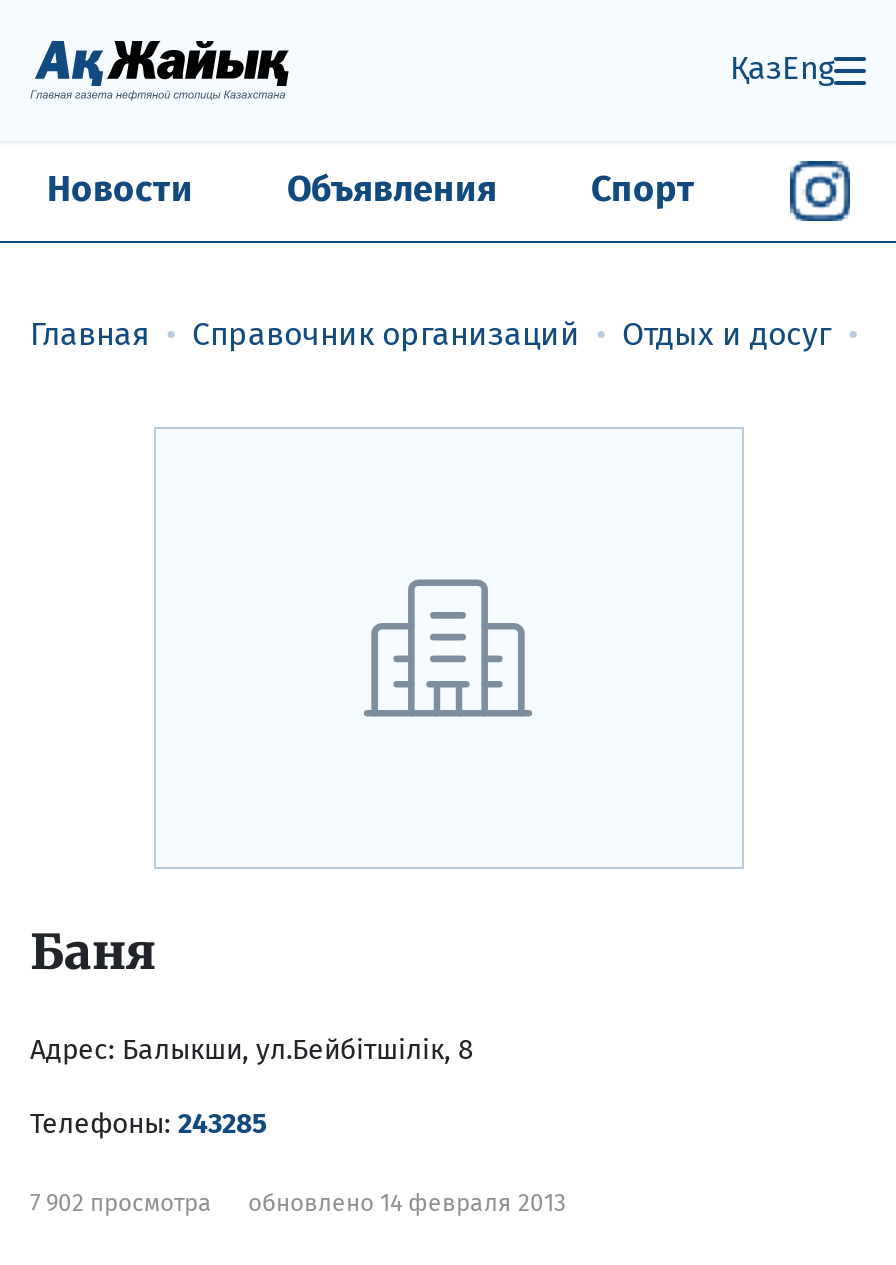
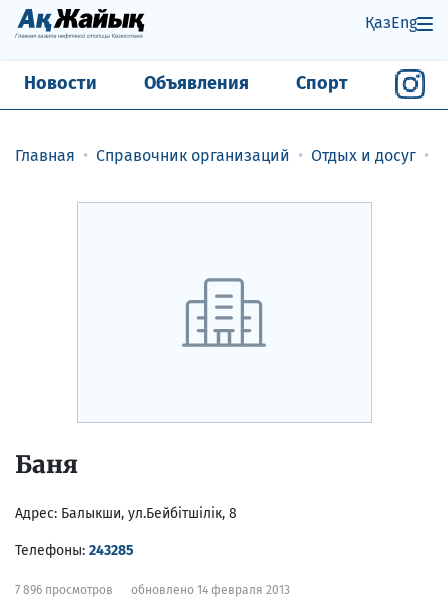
[30,1190,566,1218] 7 902 просмотра обновлено 14 февраля 2013 -> [15,583,290,597] 7 896 просмотров обновлено 14 февраля 2013

